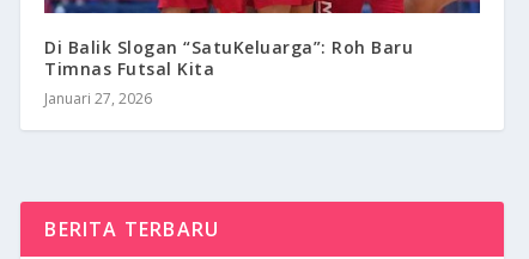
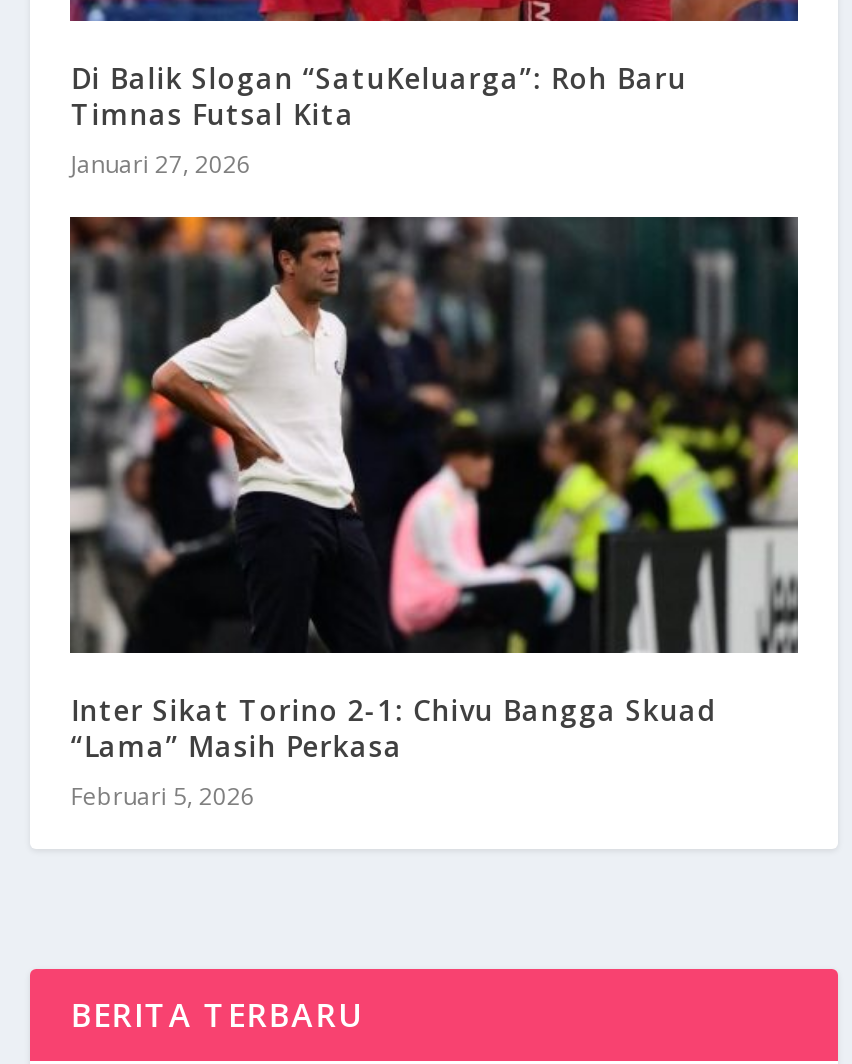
none -> [70,214,800,814] [image] | Inter Sikat Torino 2-1: Chivu Bangga Skuad | “Lama” Masih Perkasa | Februari 5, 2026

